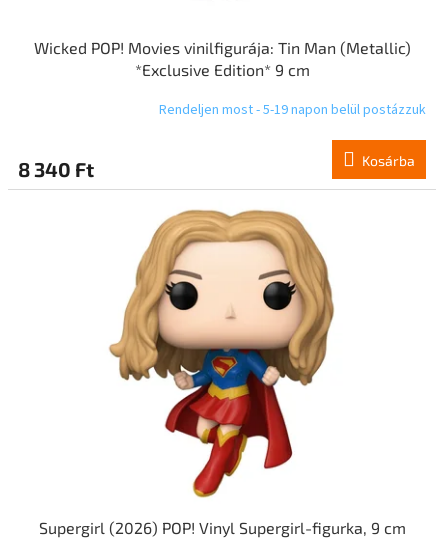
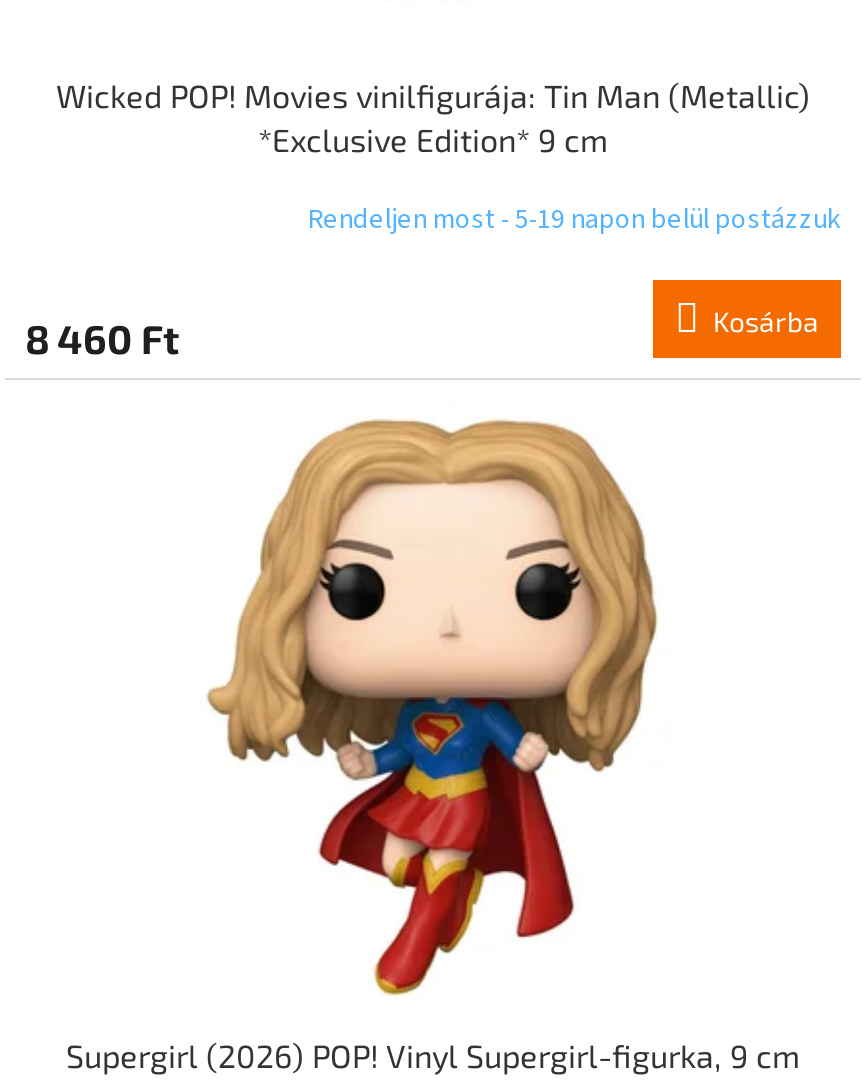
[18,157,94,181] 8 340 Ft -> [25,314,179,362] 8 460 Ft

